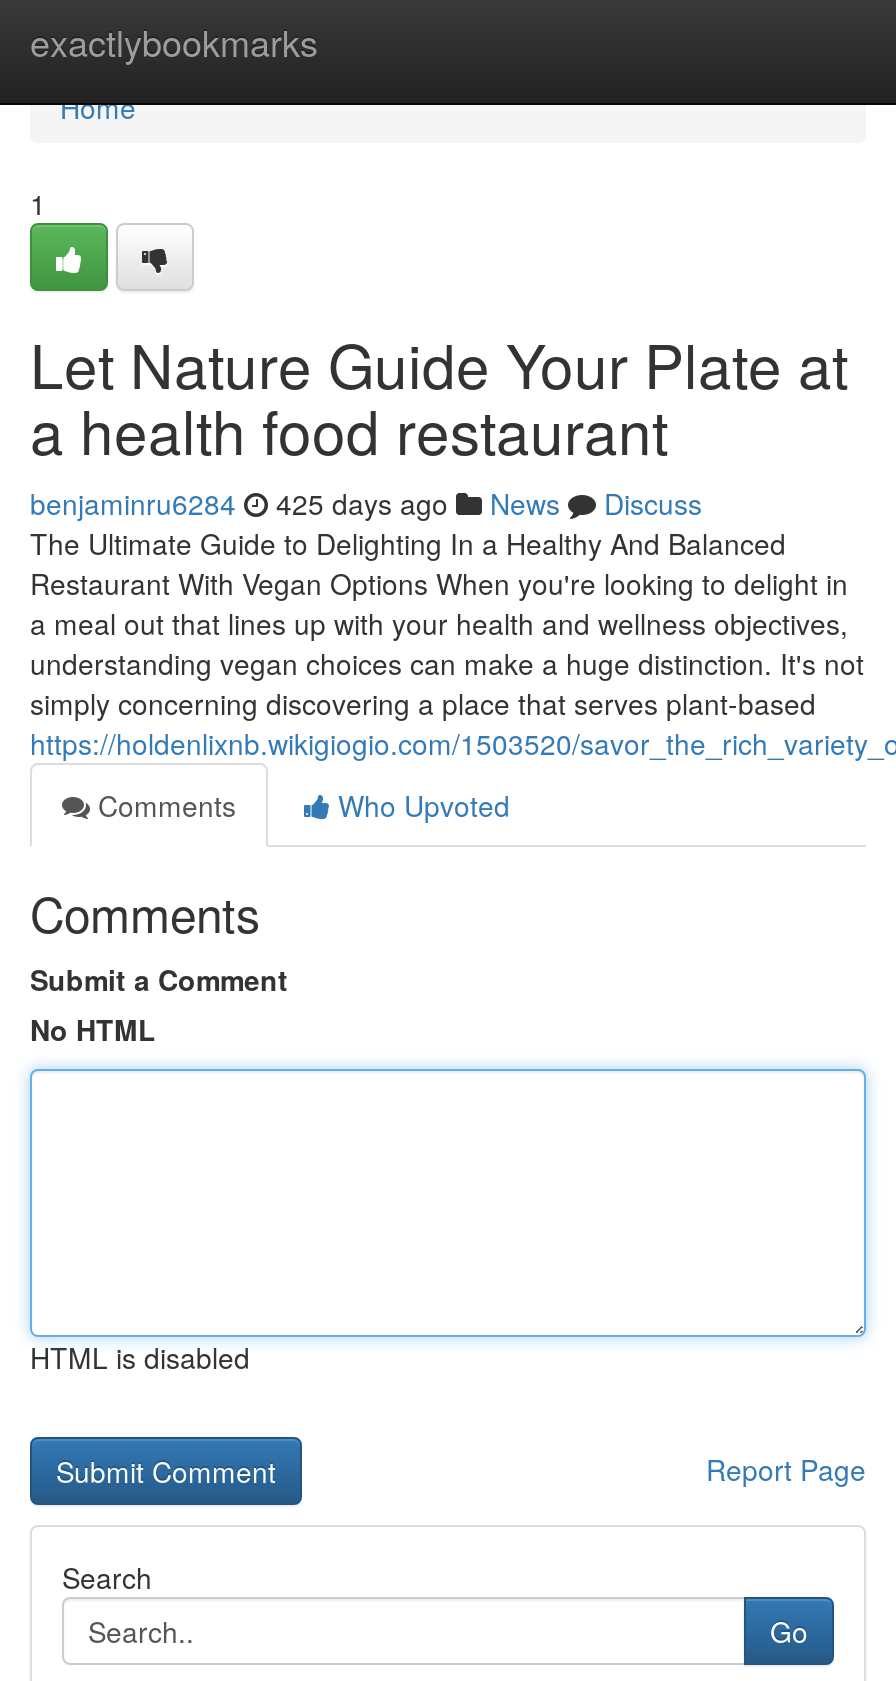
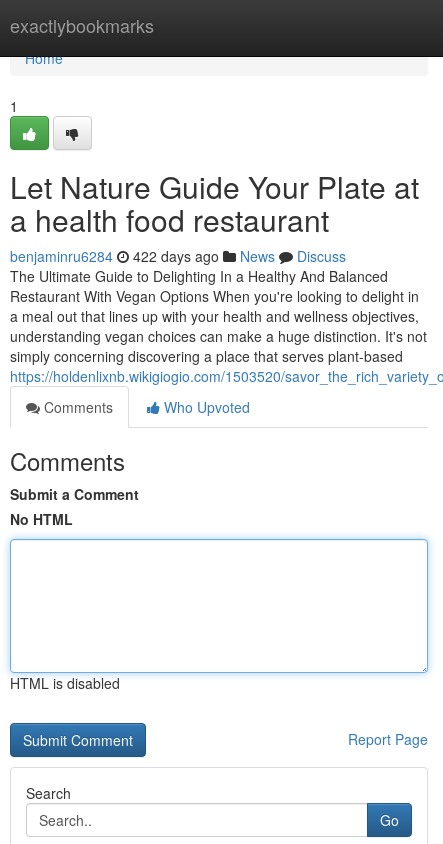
[30,483,702,523] benjaminru6284 425 days ago News Discuss -> [10,246,346,266] benjaminru6284 422 days ago News Discuss

